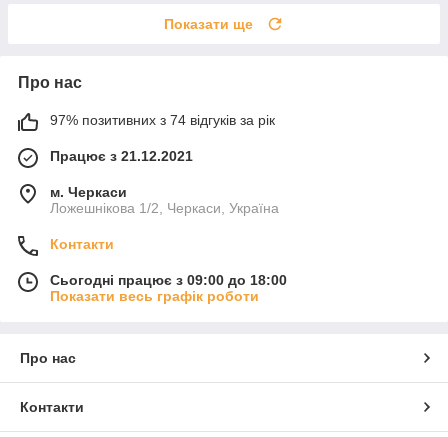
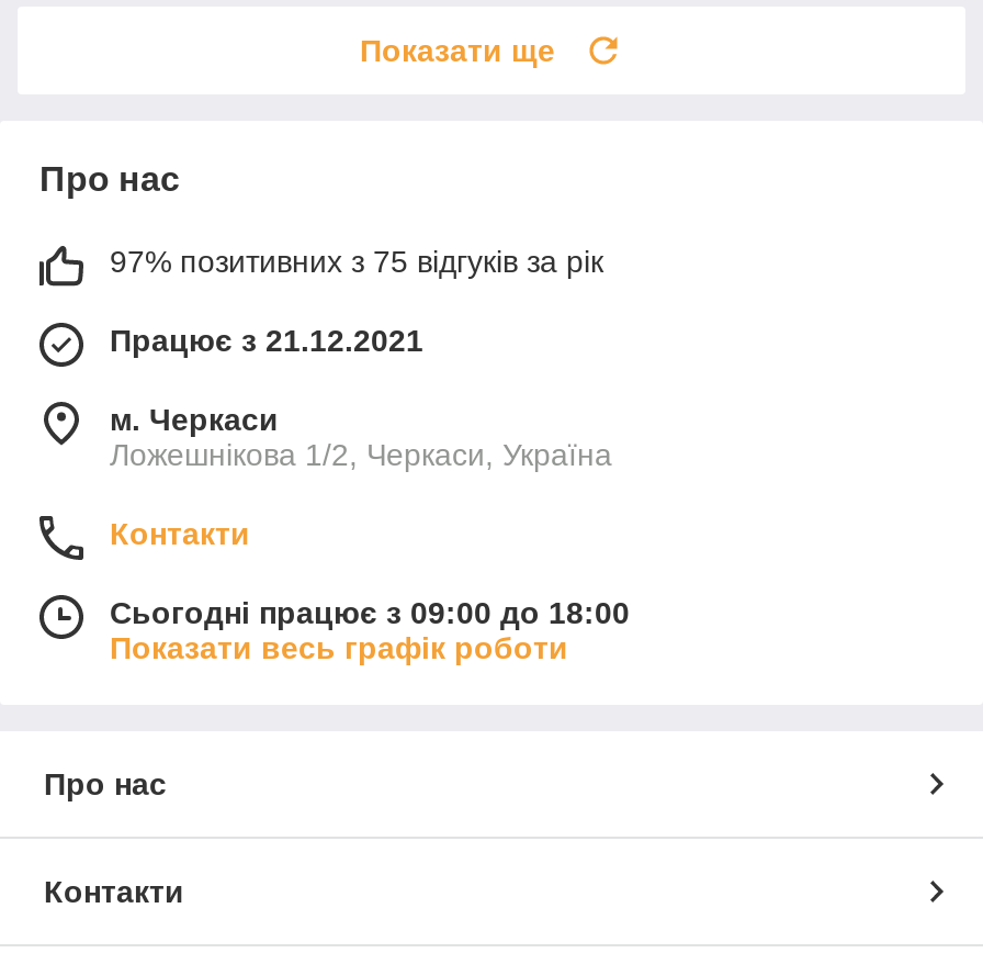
[50,112,275,128] 97% позитивних з 74 відгуків за рік -> [110,243,603,278] 97% позитивних з 75 відгуків за рік

